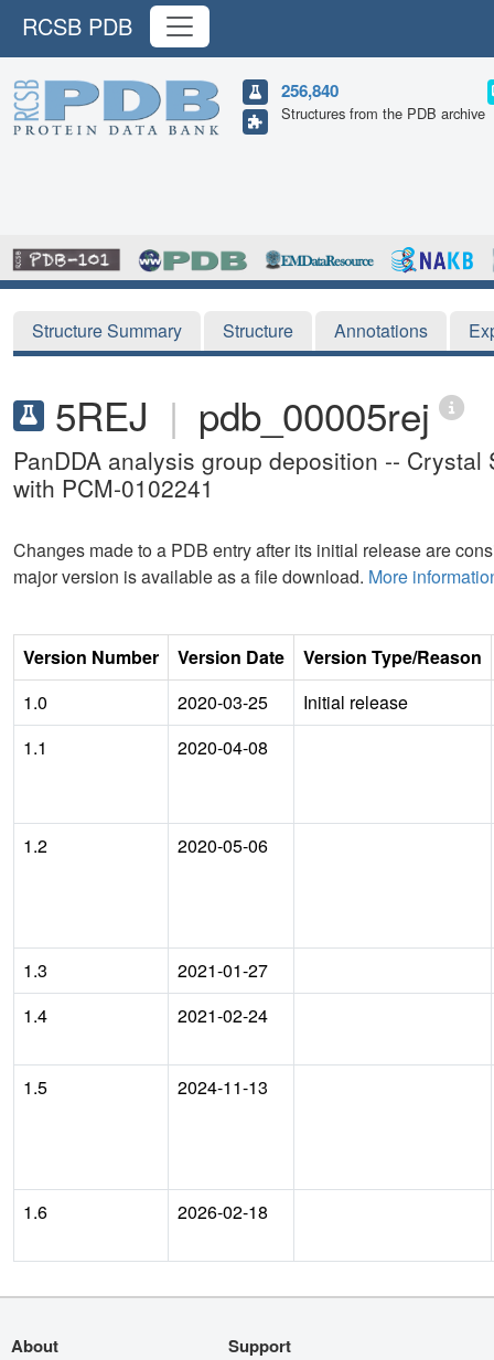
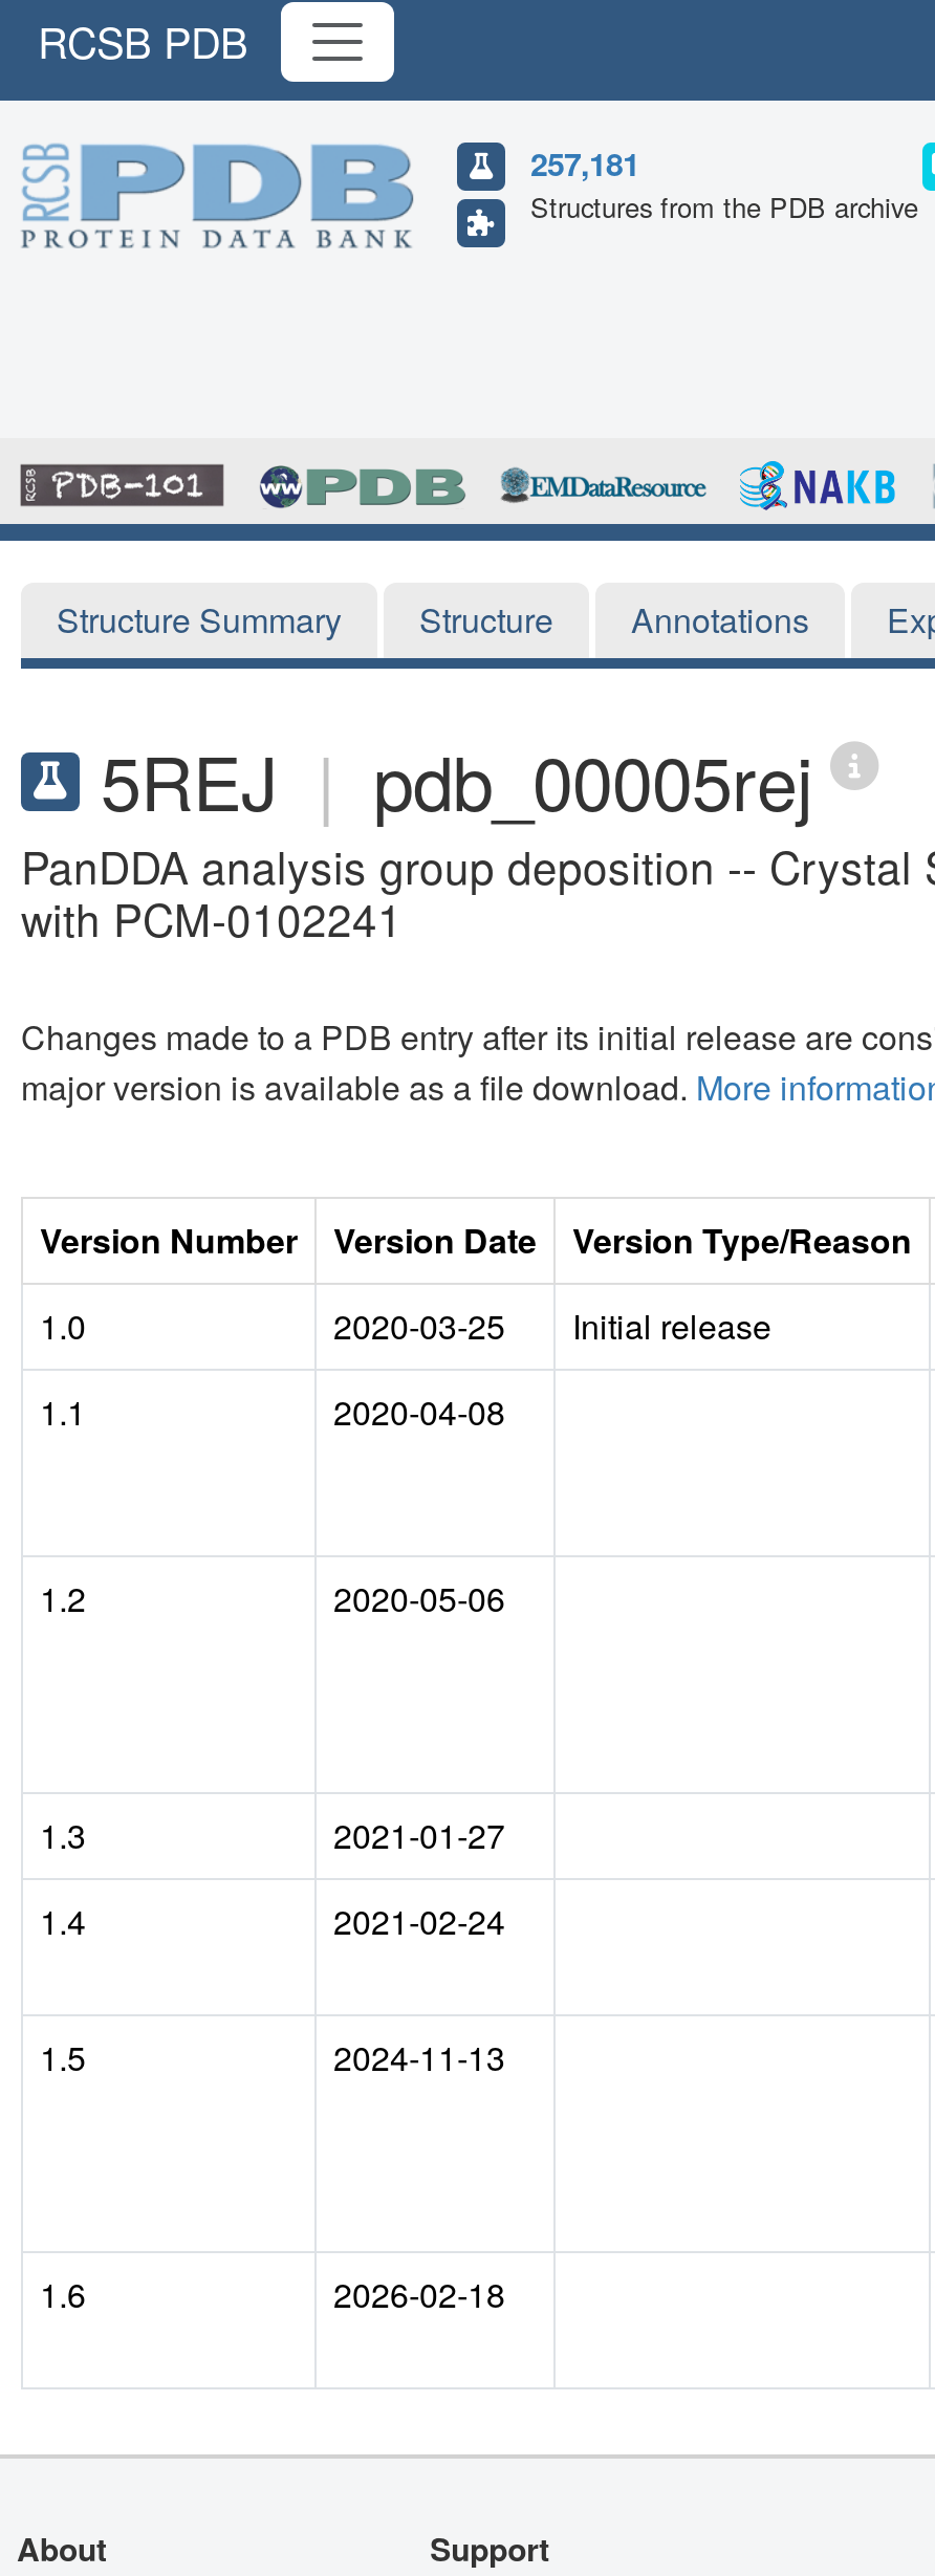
[281,78,339,103] 256,840 -> [530,140,639,187] 257,181

